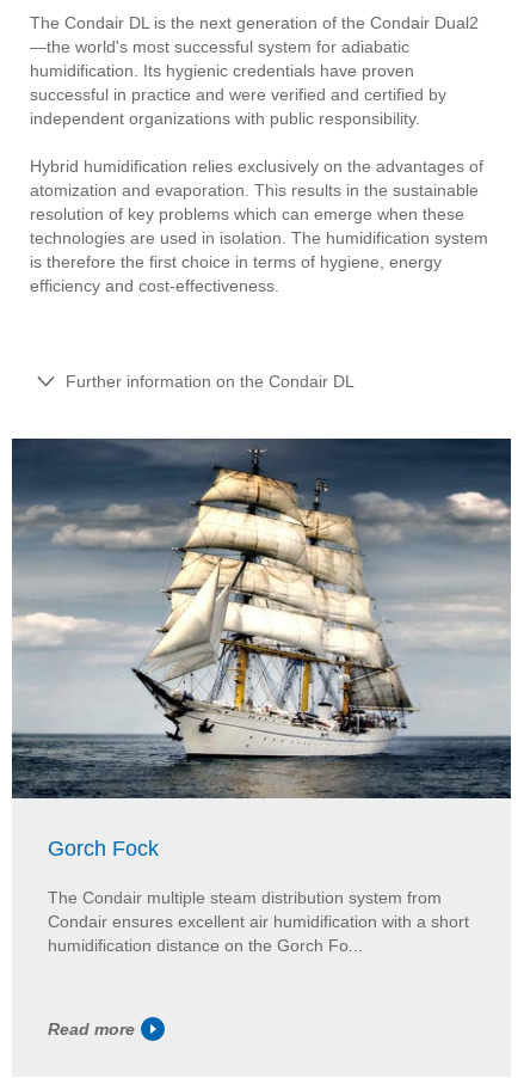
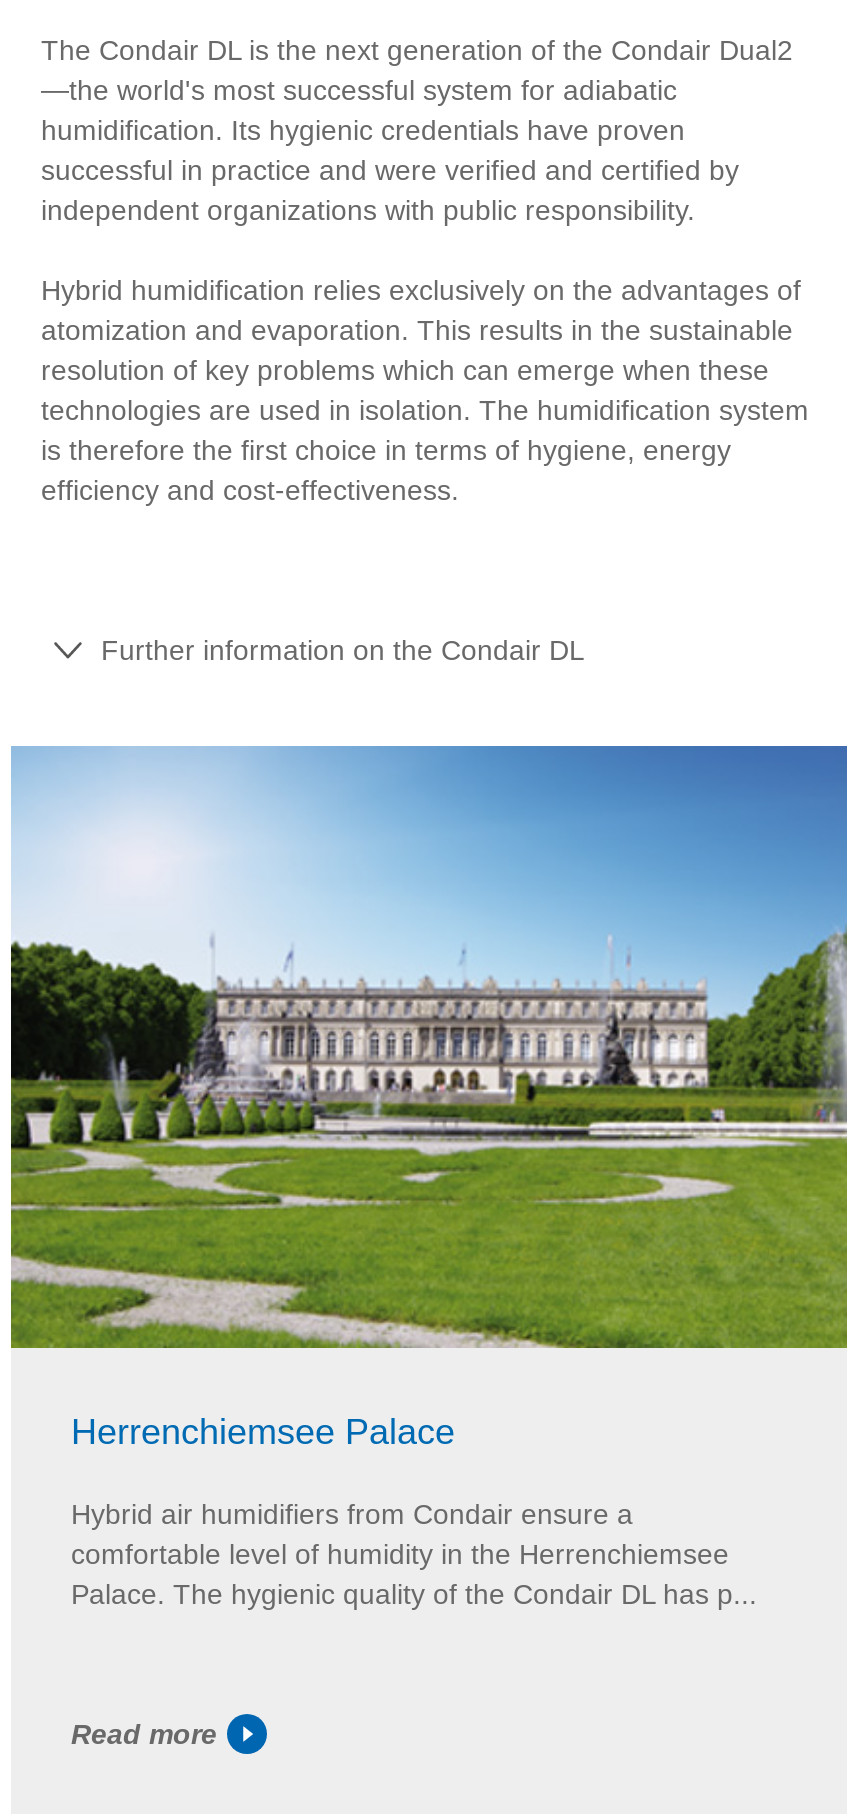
[11,437,512,860] [image] | Gorch Fock -> [9,744,849,1452] [image] | Herrenchiemsee Palace
[48,888,469,955] The Condair multiple steam distribution system from | Condair ensures excellent air humidification with a short | humidification distance on the Gorch Fo... -> [71,1498,757,1610] Hybrid air humidifiers from Condair ensure a | comfortable level of humidity in the Herrenchiemsee | Palace. The hygienic quality of the Condair DL has p...

